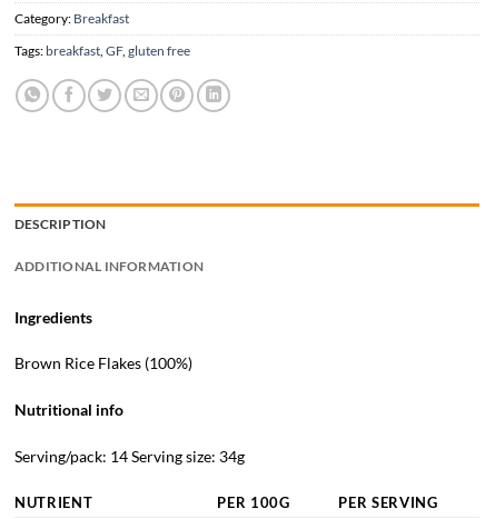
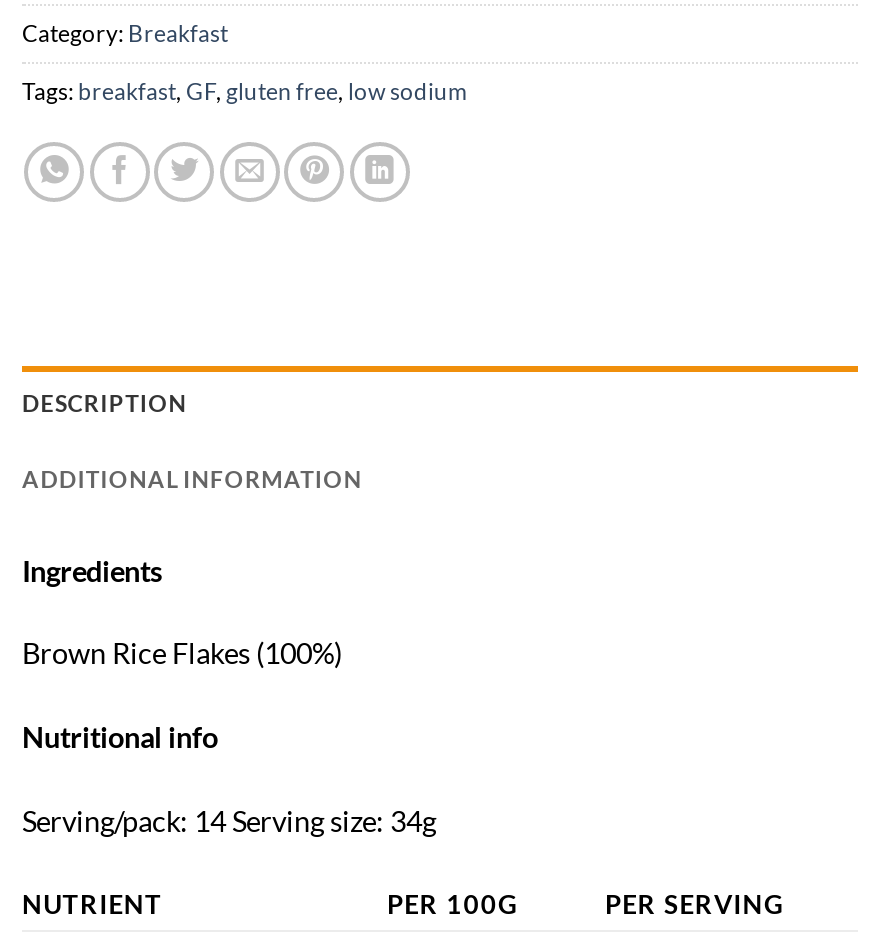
[14,43,190,57] Tags: breakfast, GF, gluten free -> [22,77,468,103] Tags: breakfast, GF, gluten free, low sodium

